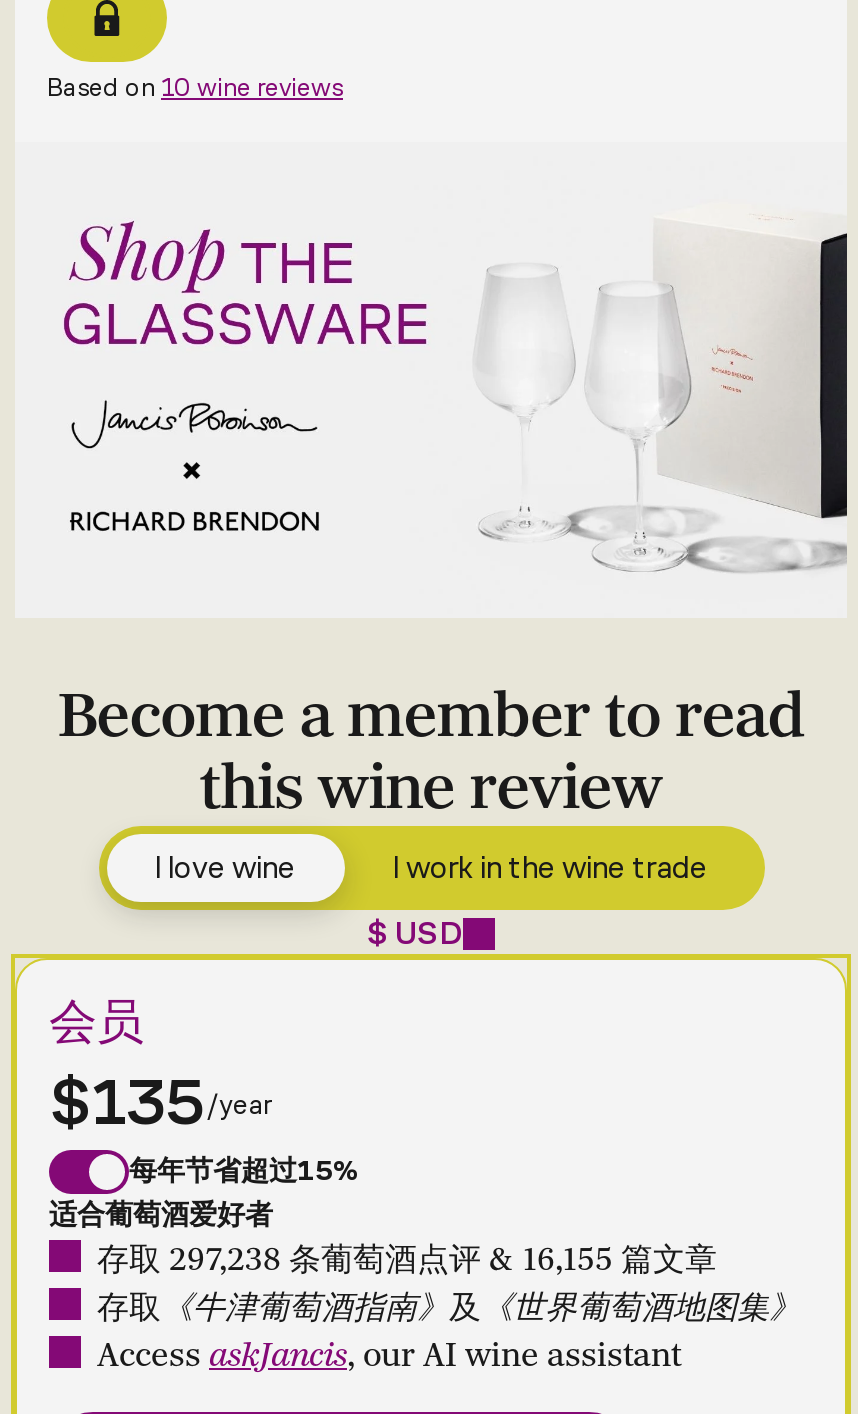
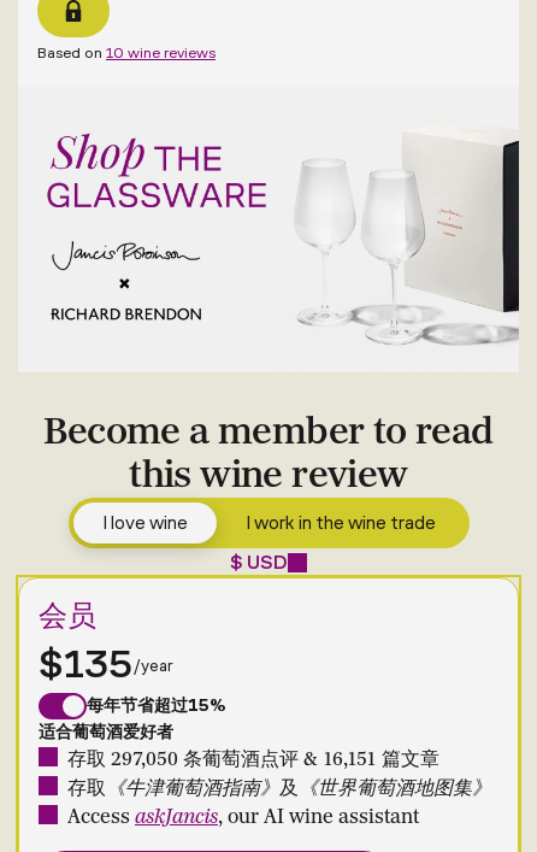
[97,1237,717,1279] 存取 297,238 条葡萄酒点评 & 16,155 篇文章 -> [67,746,439,771] 存取 297,050 条葡萄酒点评 & 16,151 篇文章

